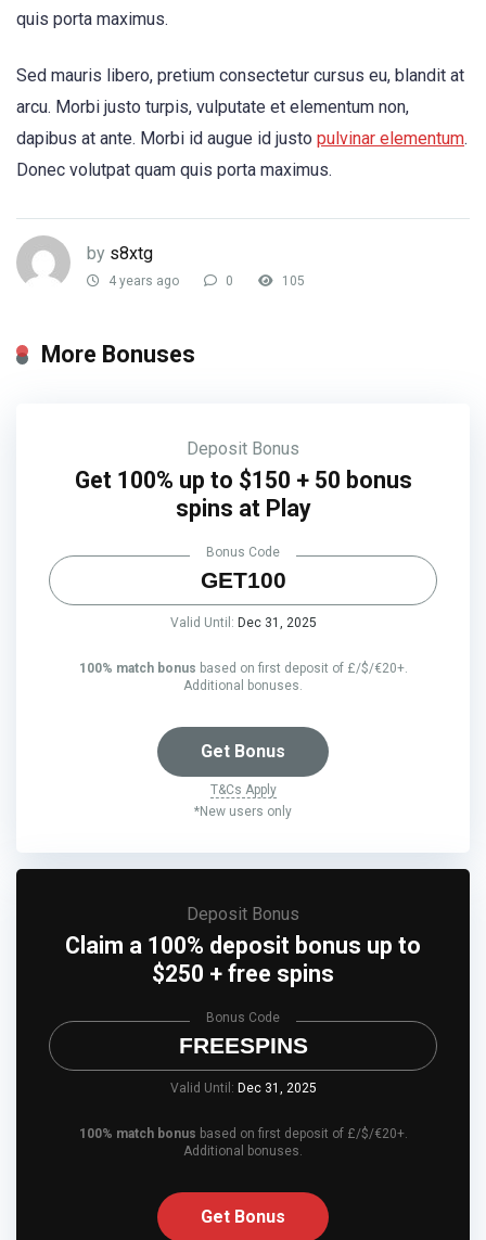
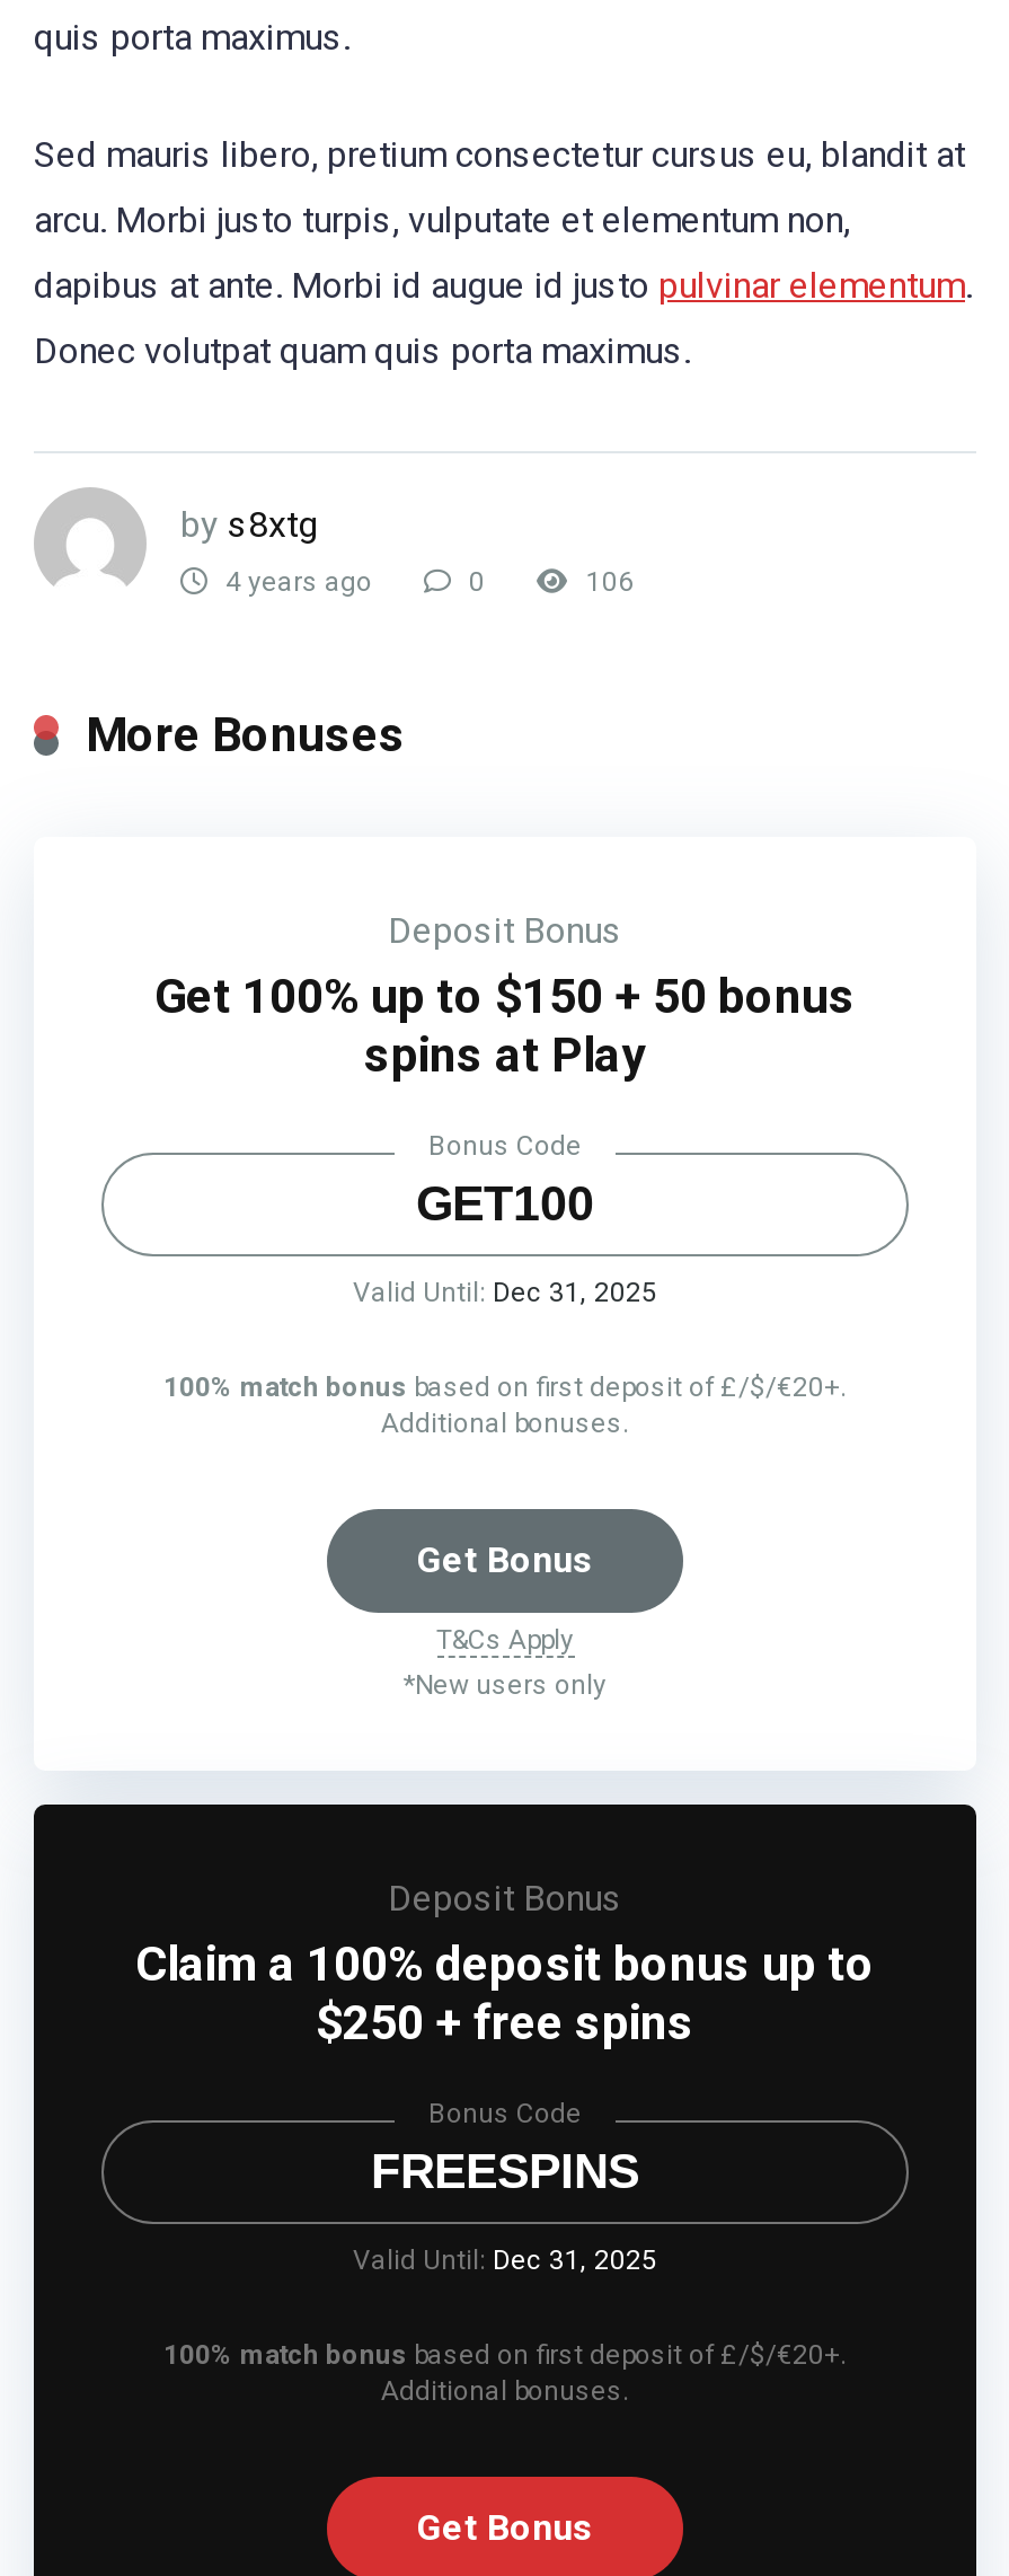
[279,273,305,289] 105 -> [579,566,634,598] 106

